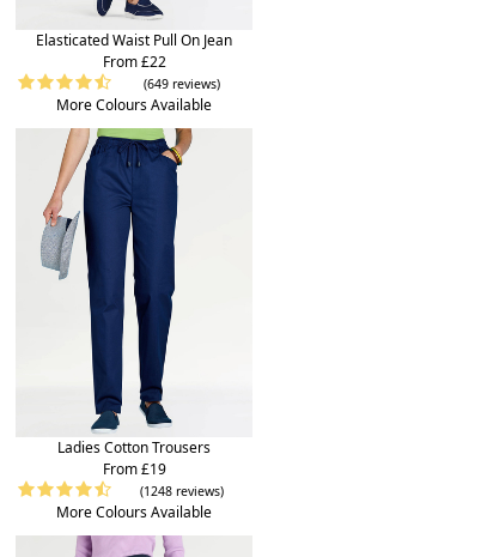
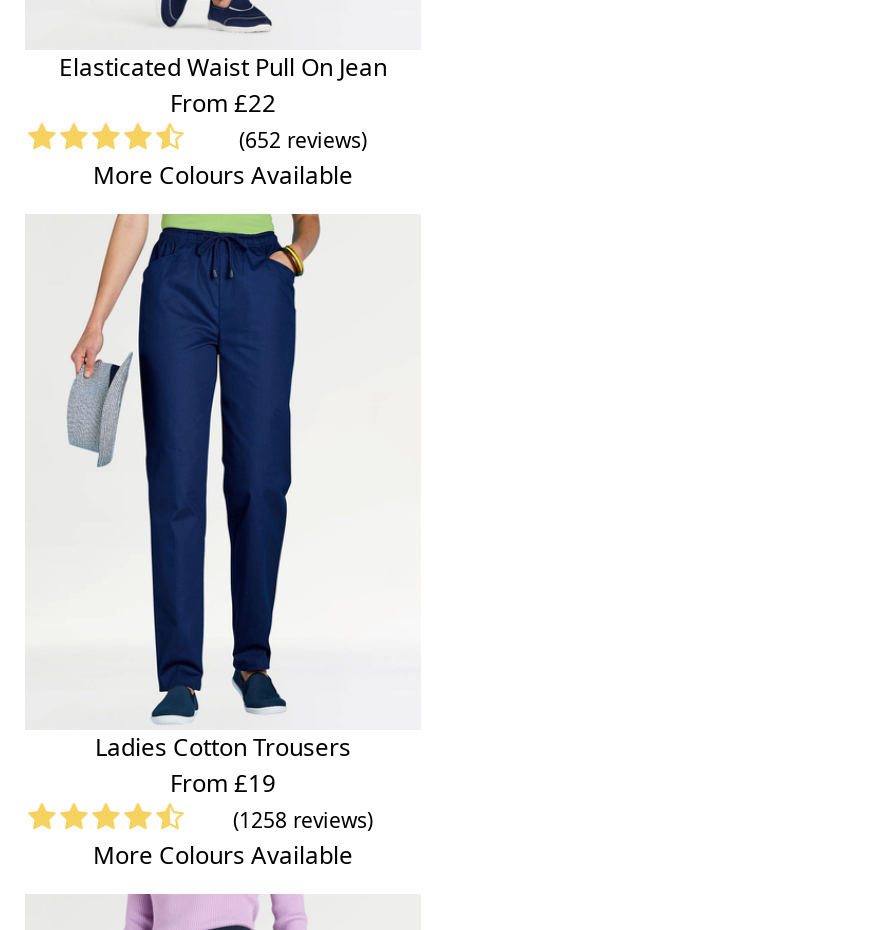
[144,75,220,92] (649 reviews) -> [239,125,367,153] (652 reviews)
[140,483,224,499] (1248 reviews) -> [233,806,373,834] (1258 reviews)

